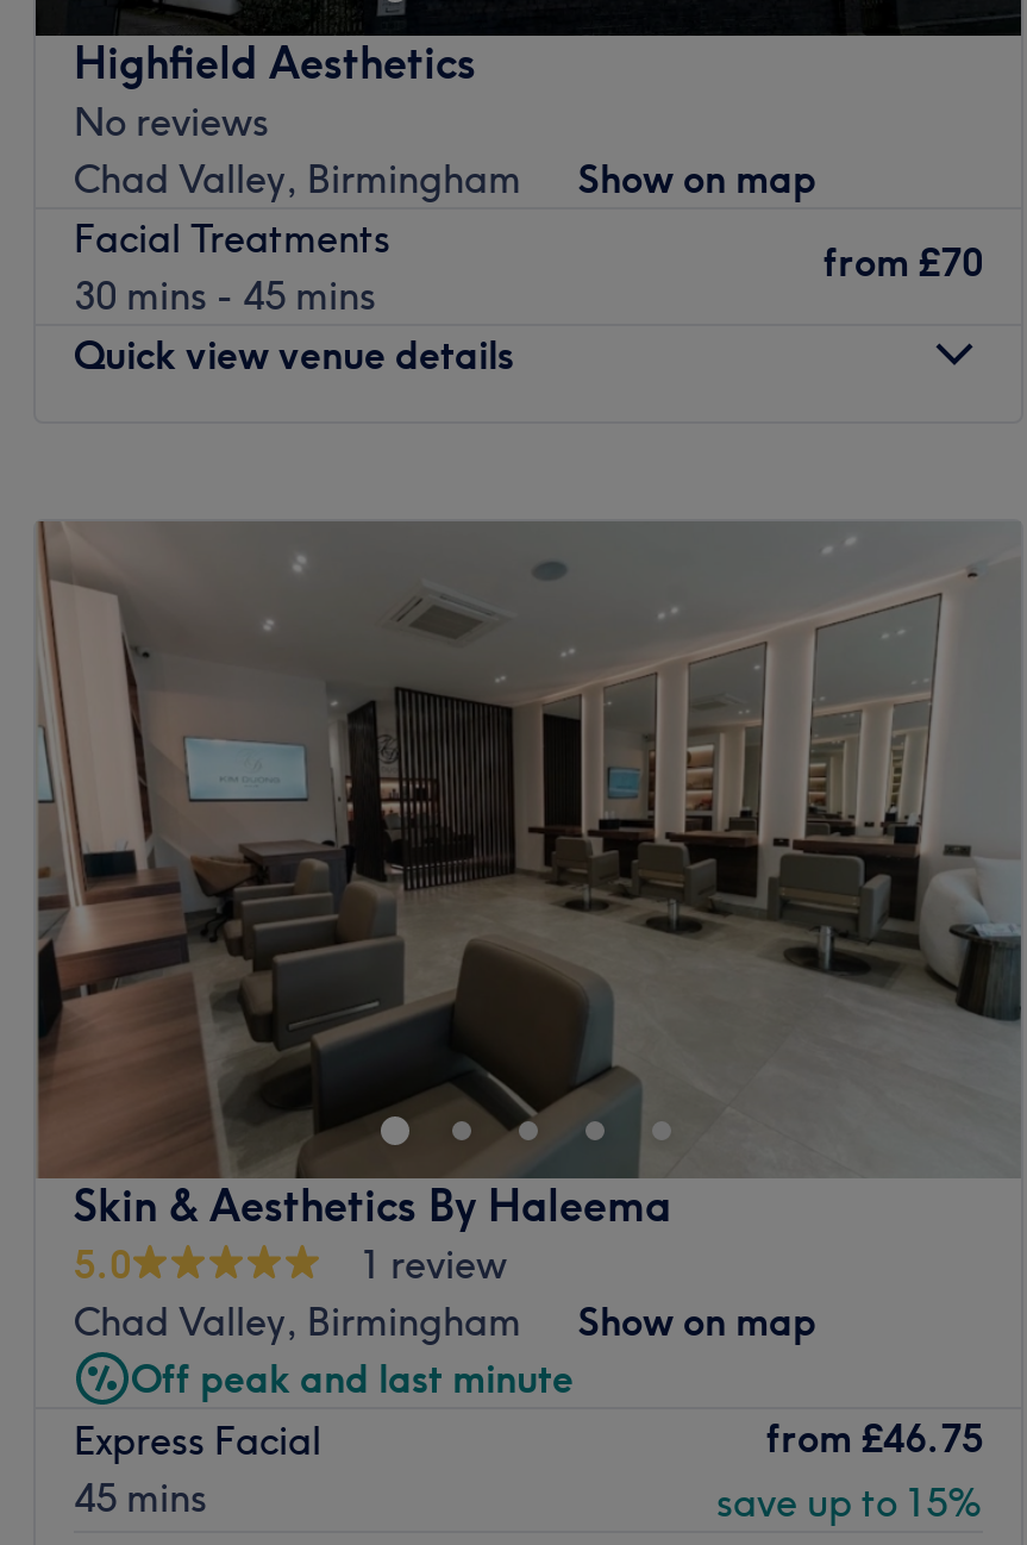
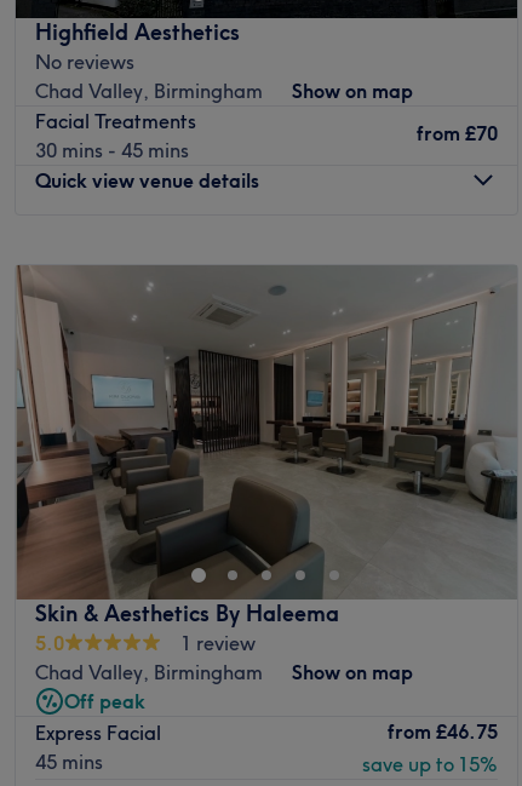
[131,1354,574,1402] Off peak and last minute -> [64,689,145,713] Off peak

